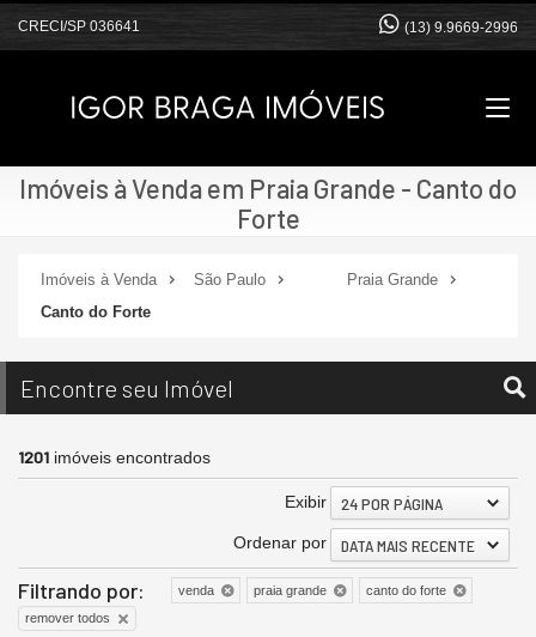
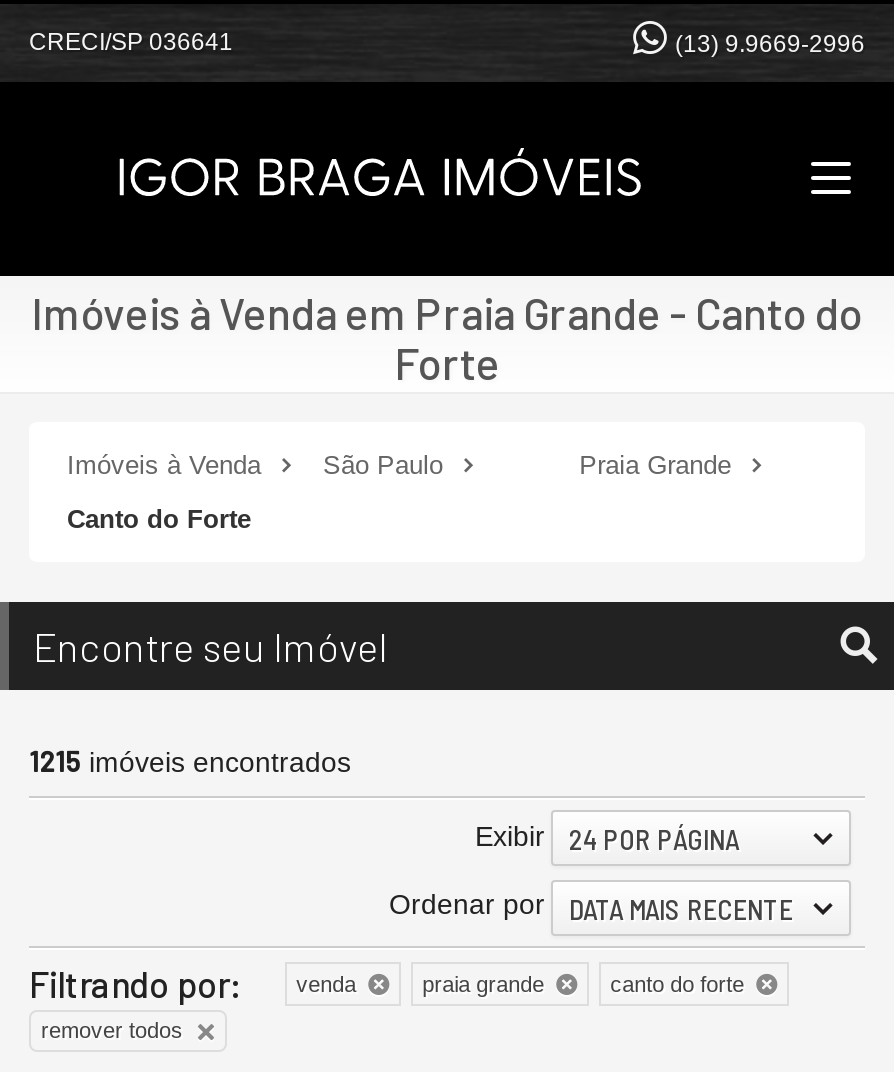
[18,447,211,467] 1201 imóveis encontrados -> [29,744,351,778] 1215 imóveis encontrados

